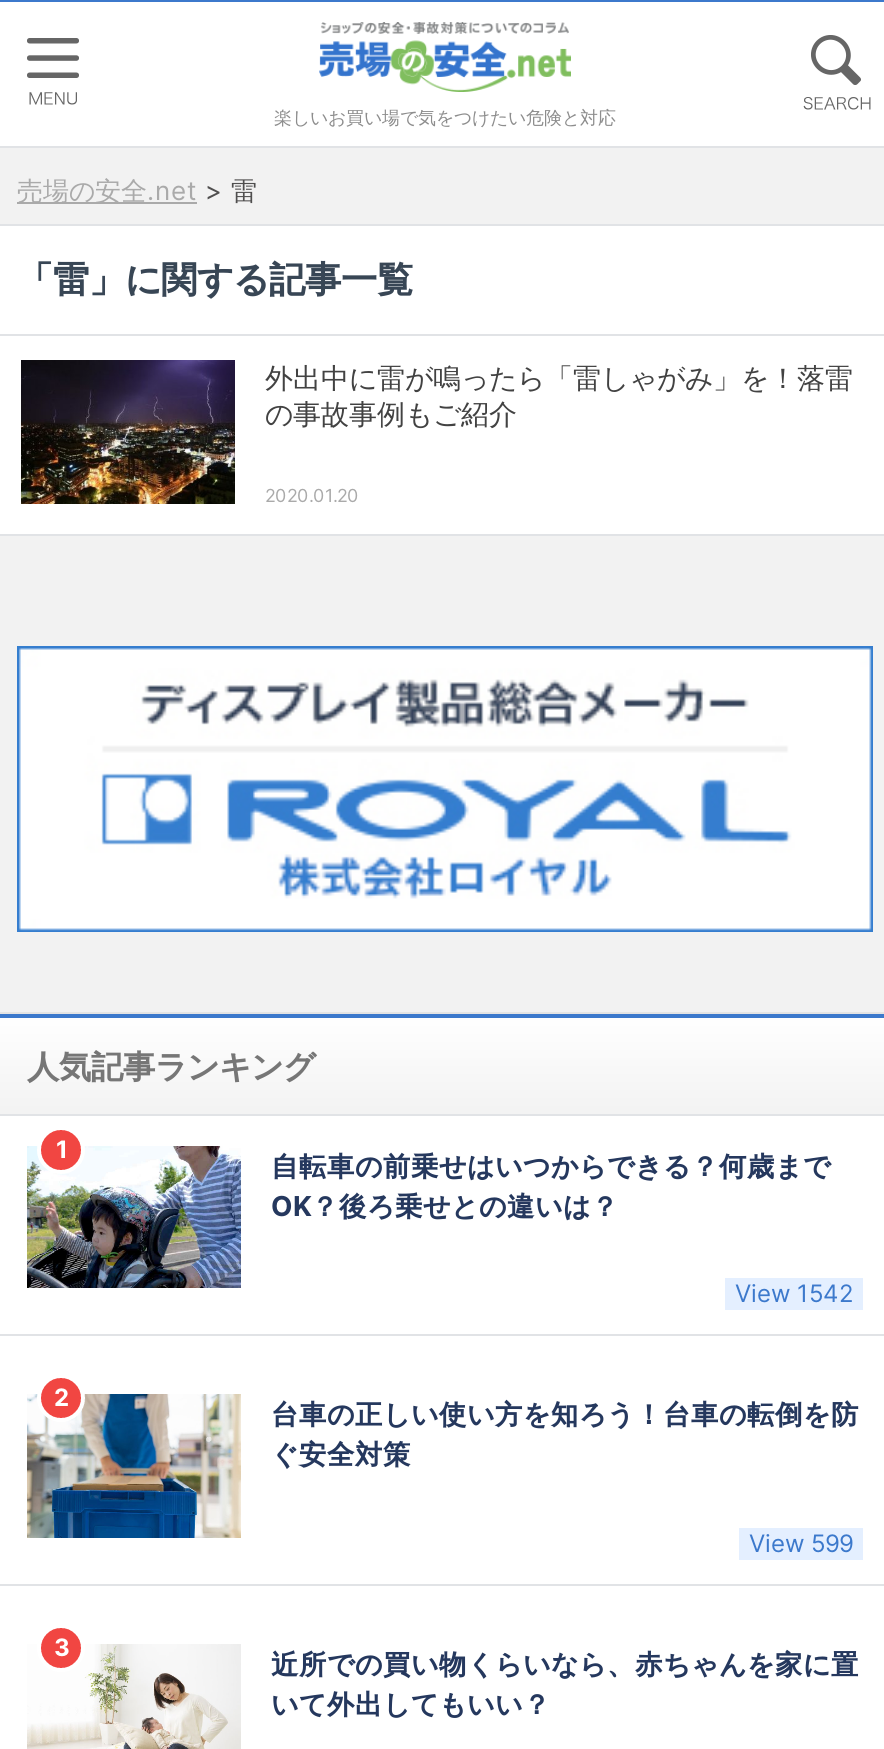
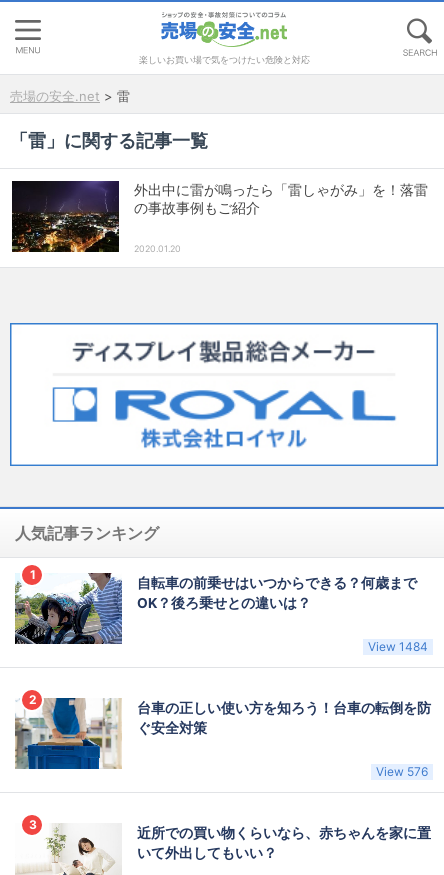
[735,1278,853,1308] View 1542 -> [368,639,428,654] View 1484
[749,1527,853,1557] View 599 -> [376,764,428,779] View 576

